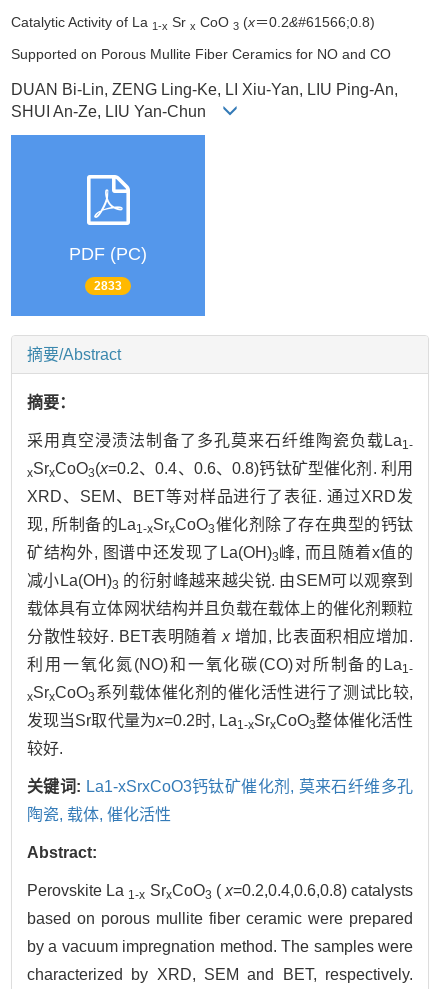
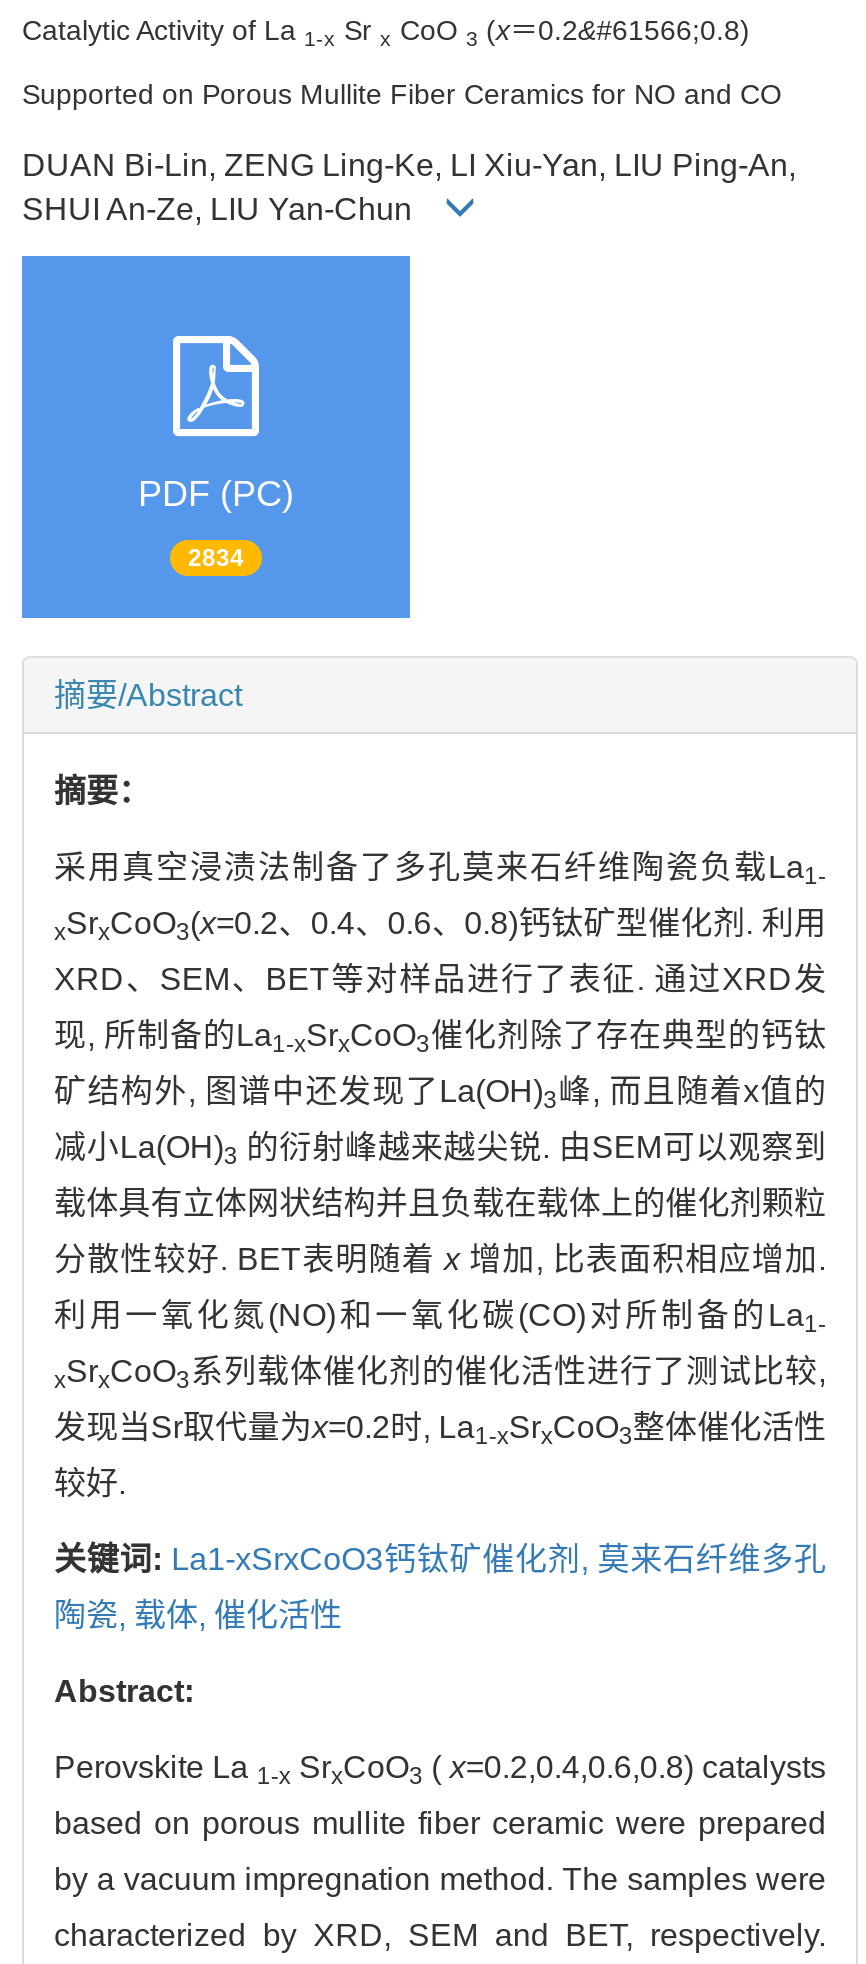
[94,279,122,293] 2833 -> [188,544,244,572] 2834

